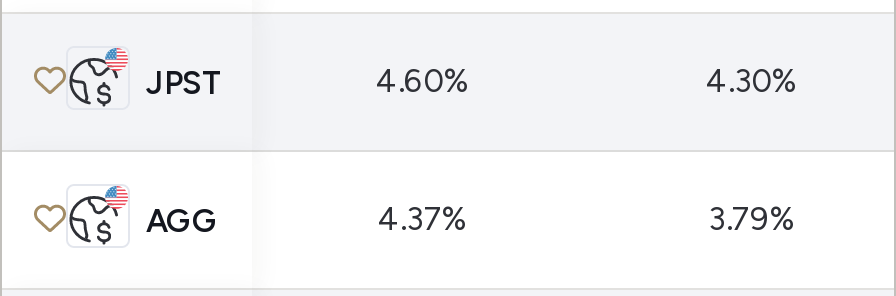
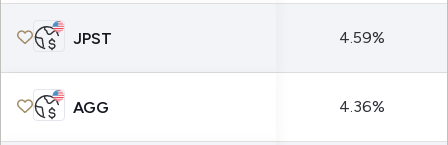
[376,62,798,100] 4.60% | 4.30% -> [338,28,384,47] 4.59%
[378,200,796,238] 4.37% | 3.79% -> [338,97,384,116] 4.36%

